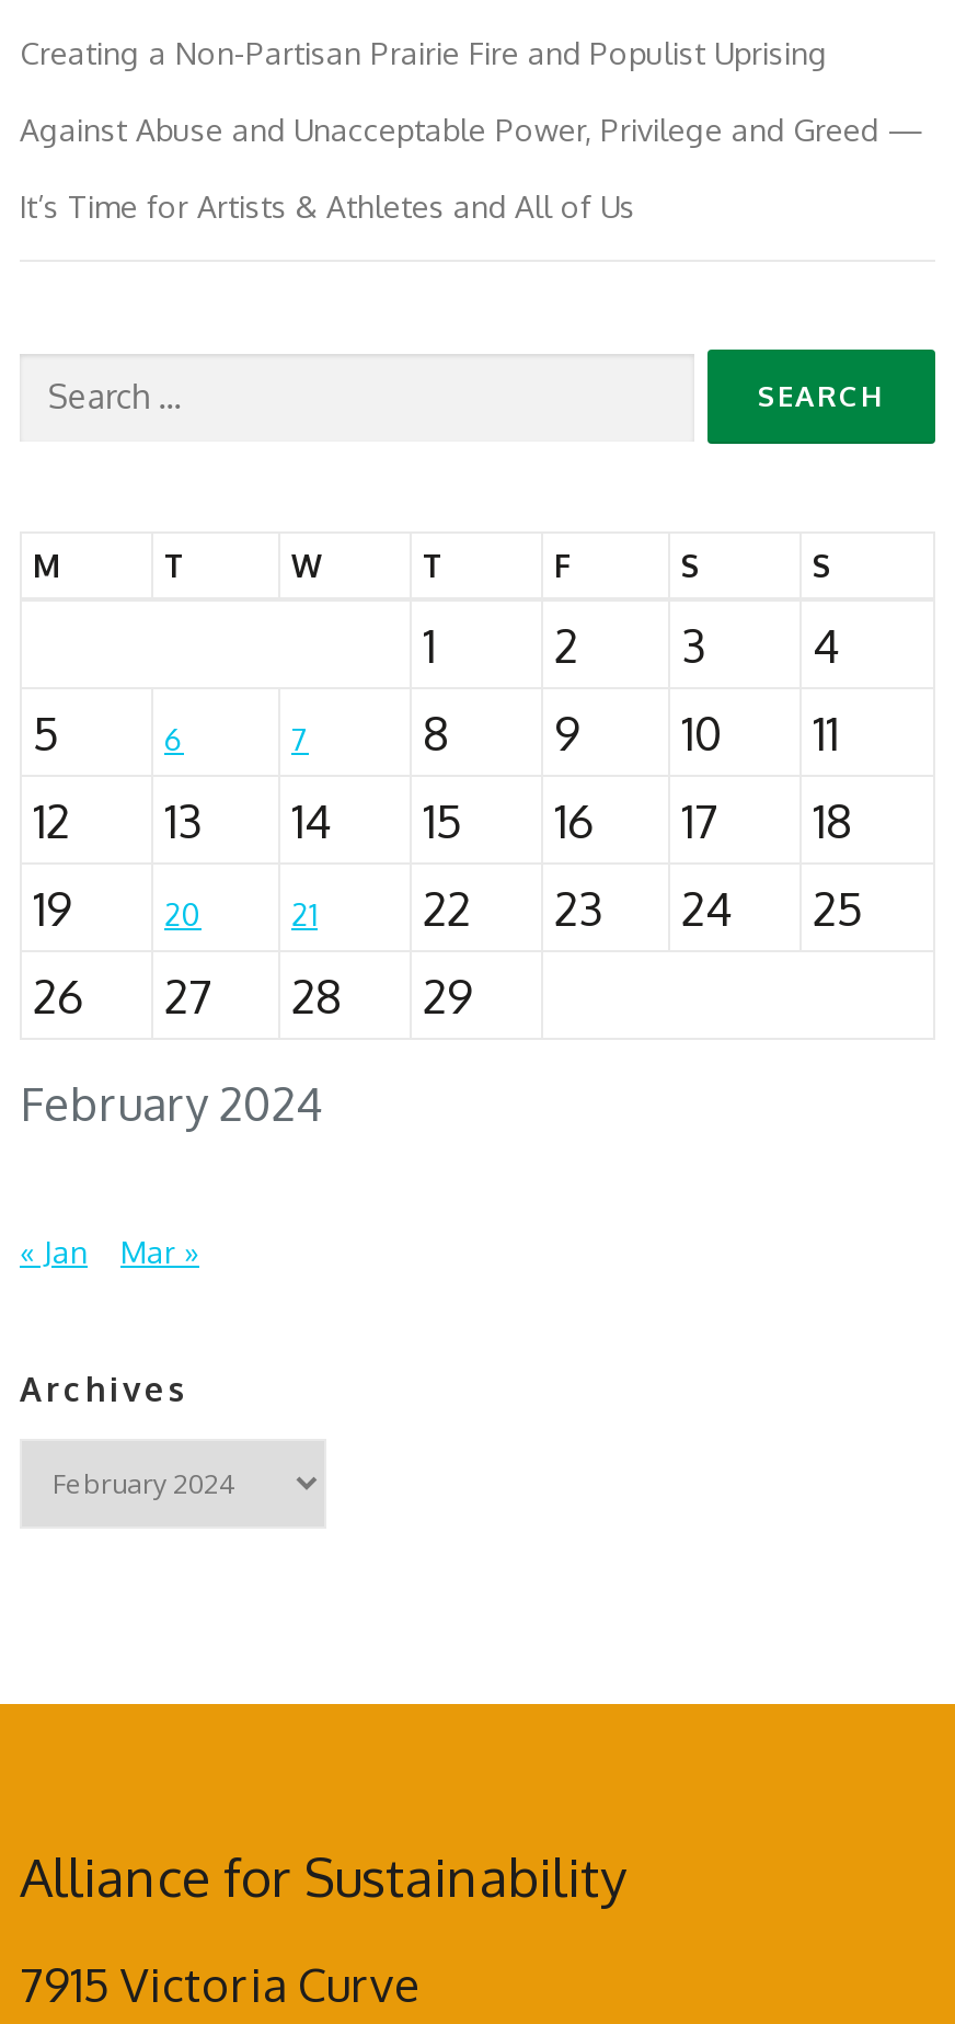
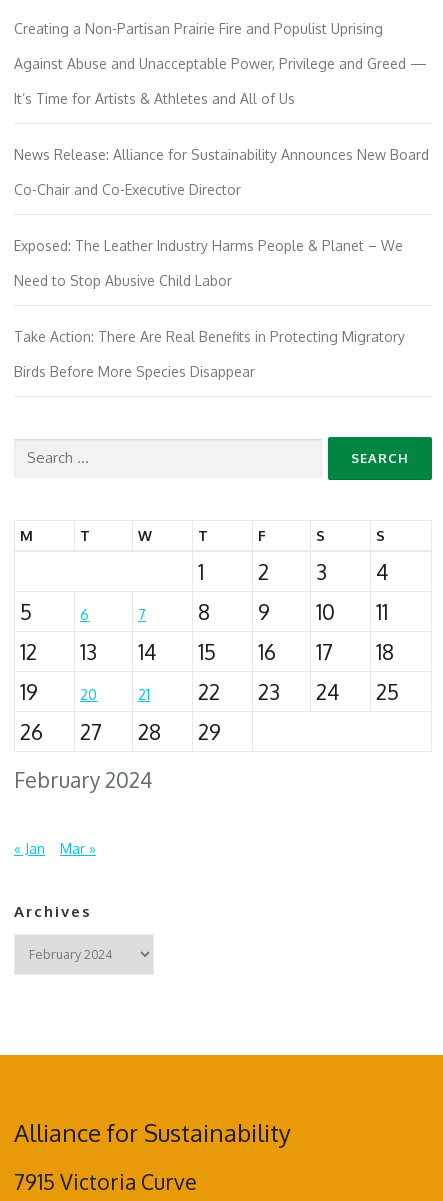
none -> [14,146,429,380] News Release: Alliance for Sustainability Announces New Board | Co-Chair and Co-Executive Director | Exposed: The Leather Industry Harms People & Planet – We | Need to Stop Abusive Child Labor | Take Action: There Are Real Benefits in Protecting Migratory | Birds Before More Species Disappear

